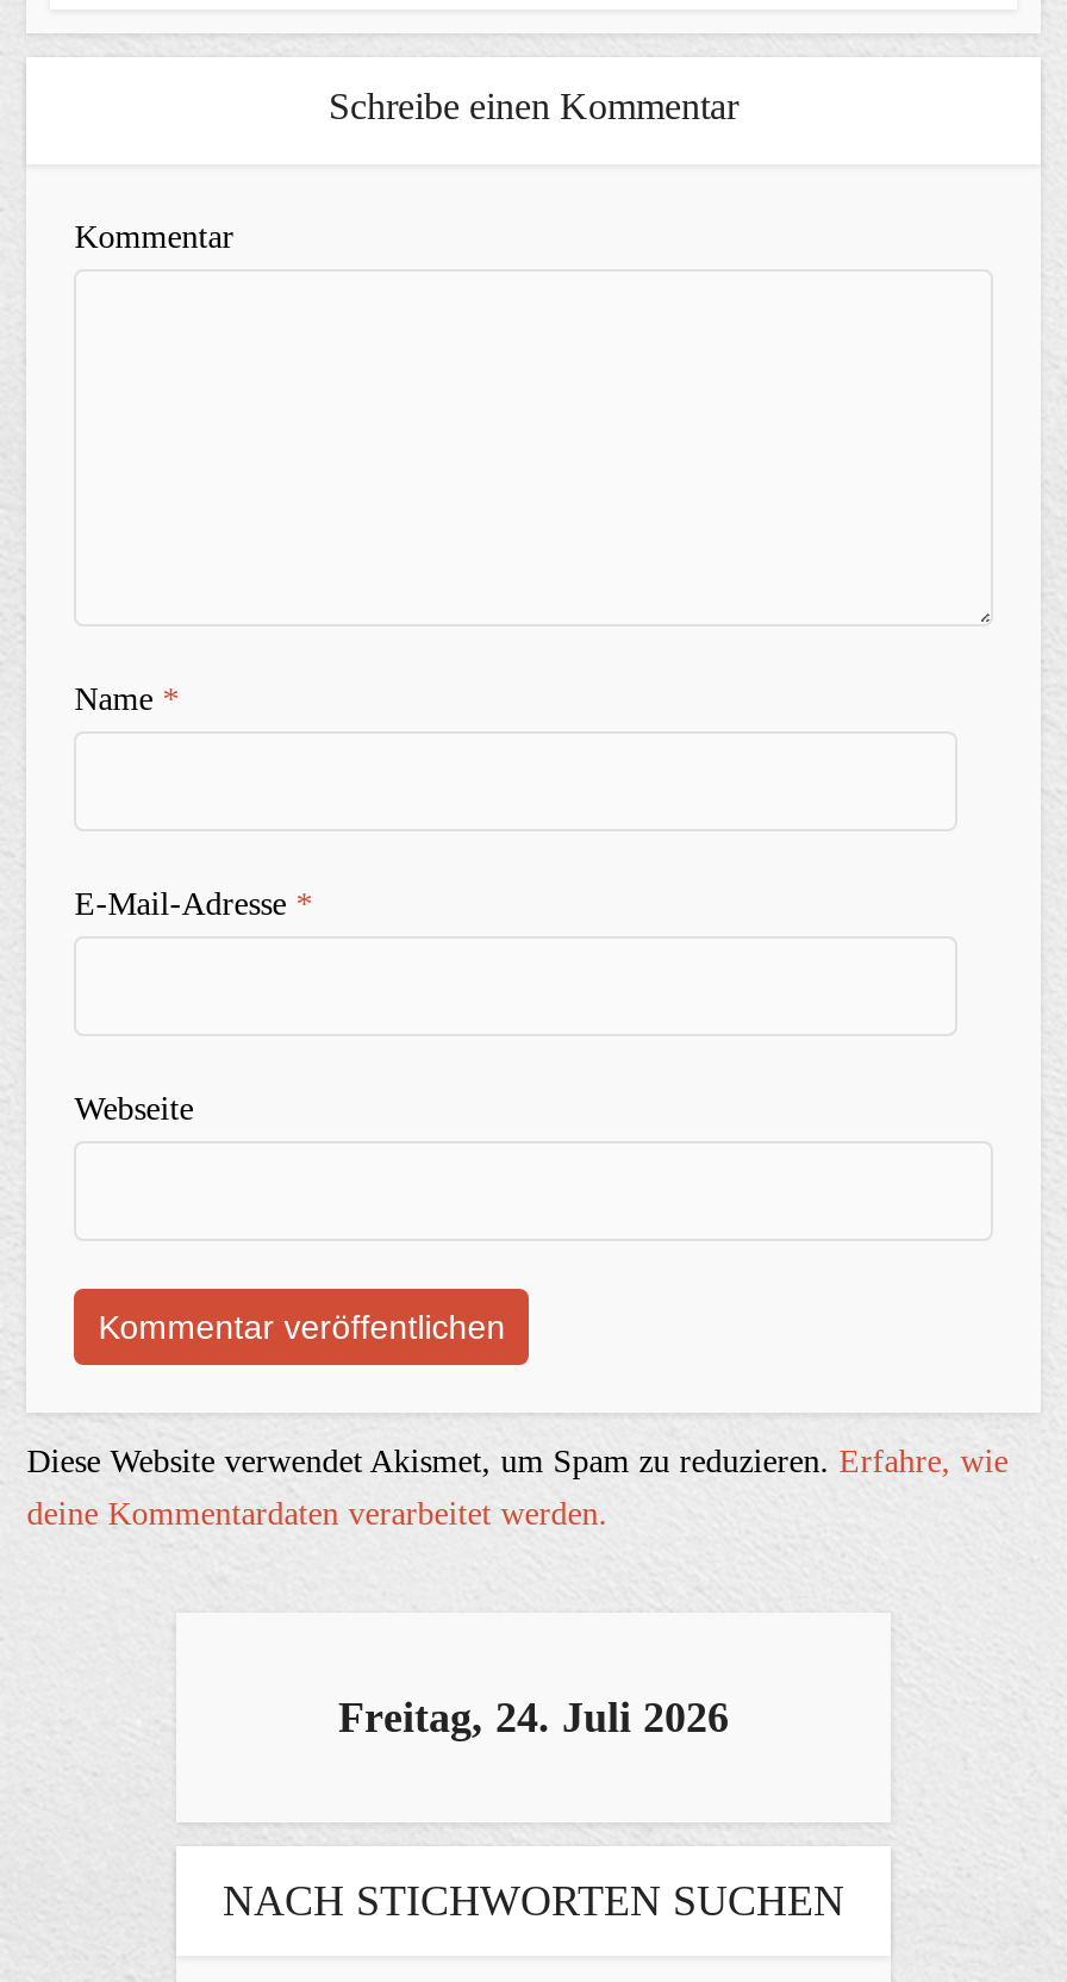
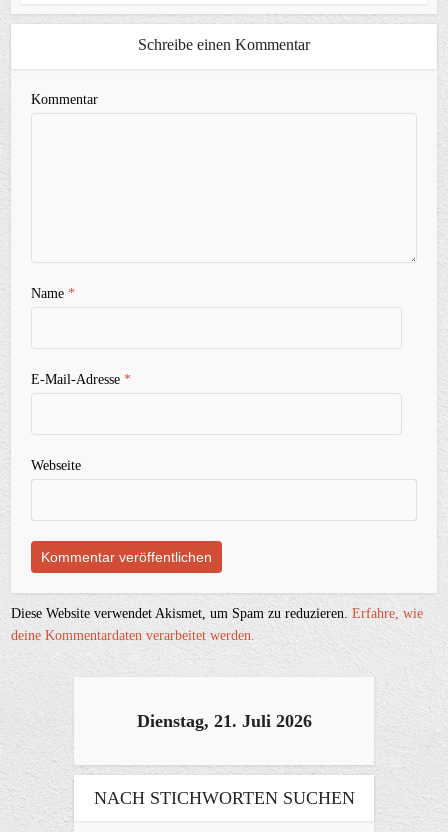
[338,1693,729,1740] Freitag, 24. Juli 2026 -> [136,711,311,731] Dienstag, 21. Juli 2026

